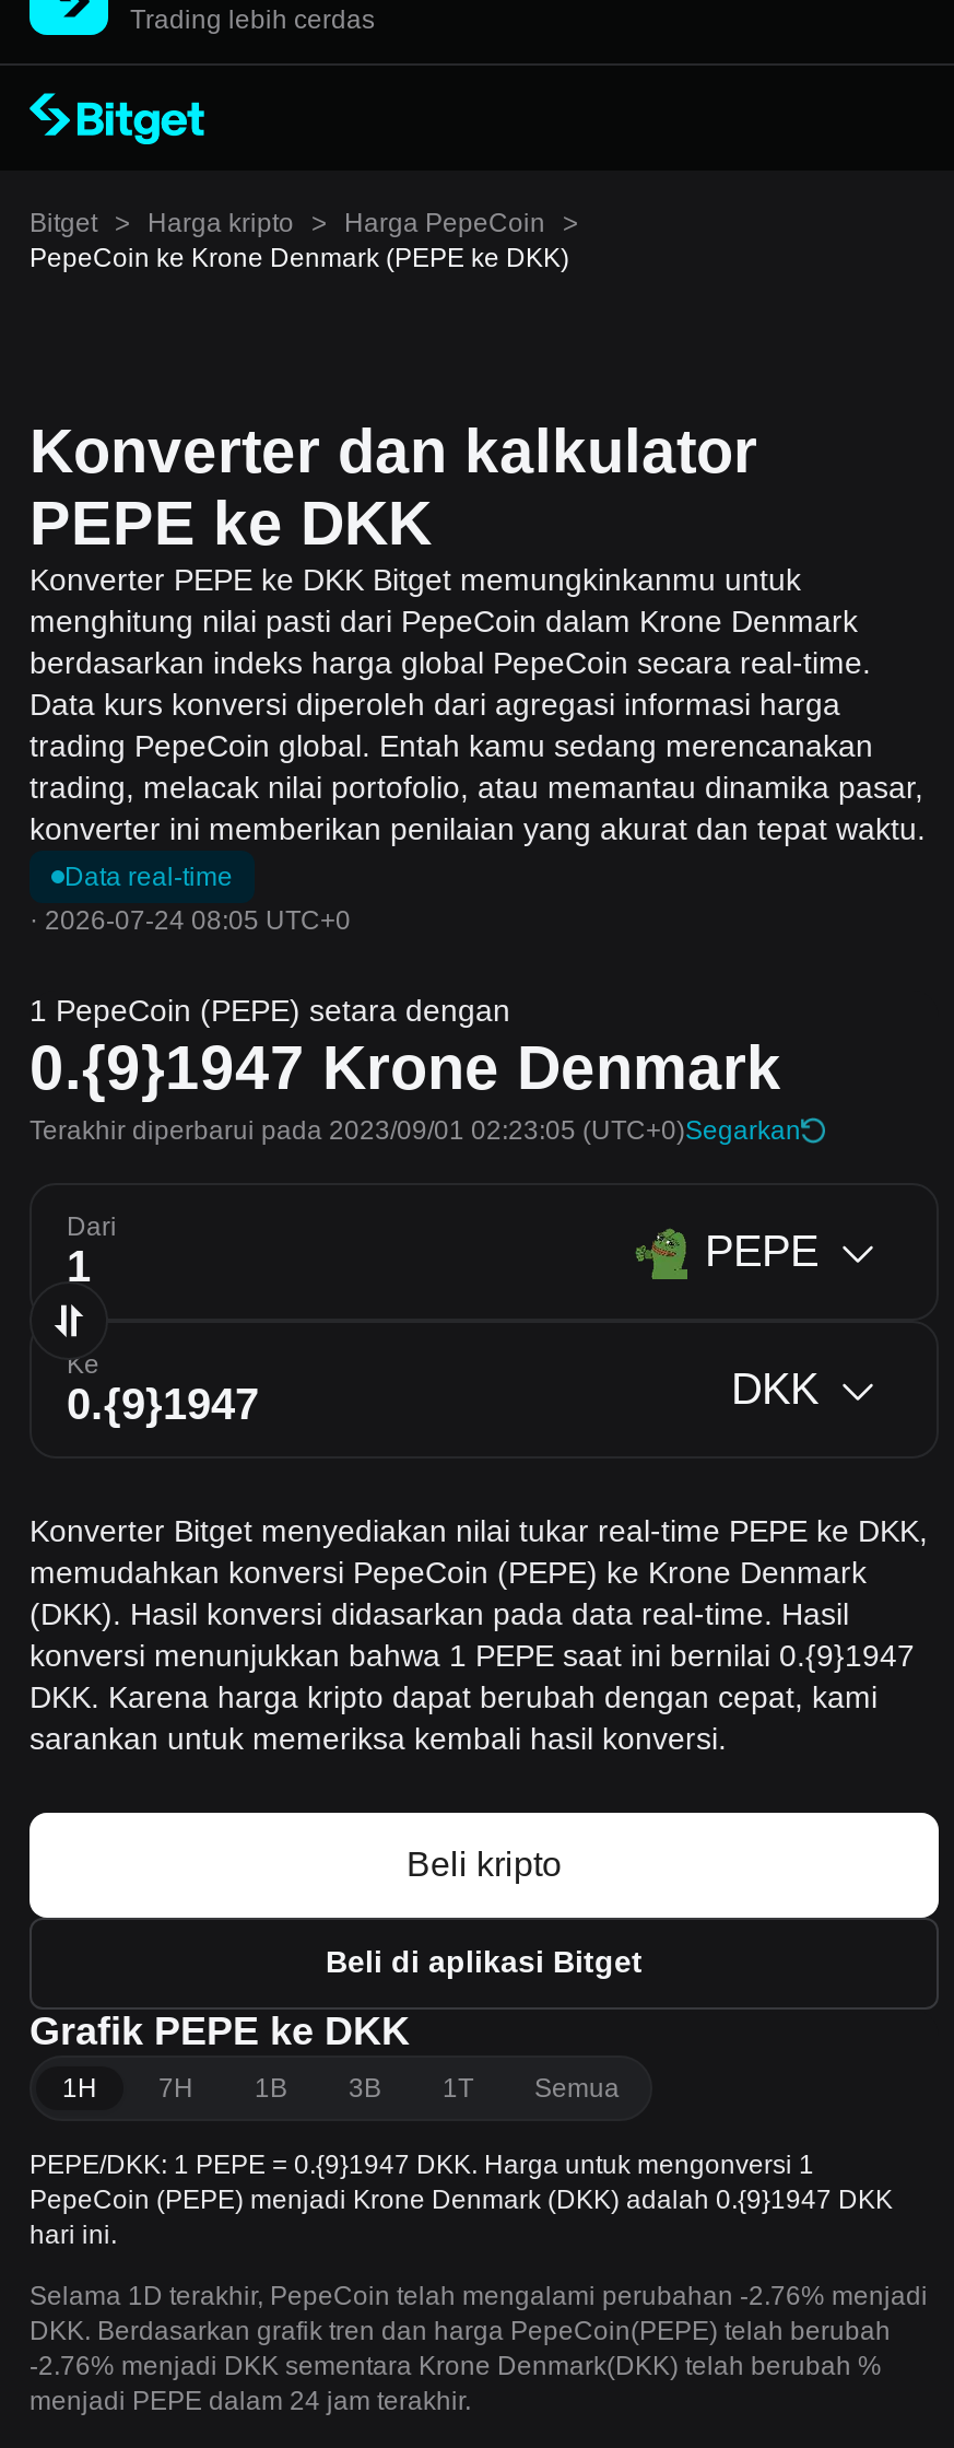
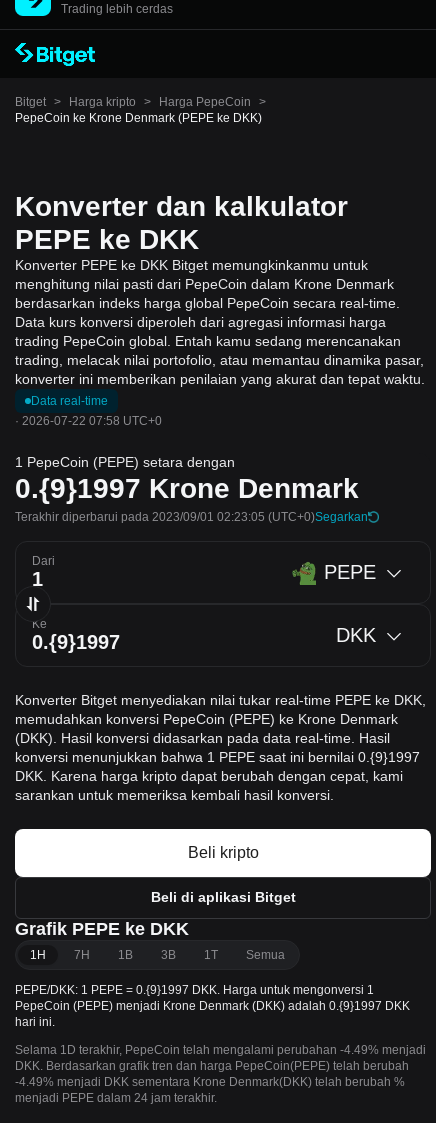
[30,905,351,936] · 2026-07-24 08:05 UTC+0 -> [15,414,162,428] · 2026-07-22 07:58 UTC+0
[30,1034,781,1102] 0.{9}1947 Krone Denmark -> [15,473,359,504] 0.{9}1997 Krone Denmark
[30,1638,915,1673] konversi menunjukkan bahwa 1 PEPE saat ini bernilai 0.{9}1947 -> [15,749,420,765] konversi menunjukkan bahwa 1 PEPE saat ini bernilai 0.{9}1997
[30,2150,814,2180] PEPE/DKK: 1 PEPE = 0.{9}1947 DKK. Harga untuk mengonversi 1 -> [15,983,374,997] PEPE/DKK: 1 PEPE = 0.{9}1997 DKK. Harga untuk mengonversi 1
[30,2185,893,2215] PepeCoin (PEPE) menjadi Krone Denmark (DKK) adalah 0.{9}1947 DKK -> [15,999,410,1013] PepeCoin (PEPE) menjadi Krone Denmark (DKK) adalah 0.{9}1997 DKK
[30,2281,928,2311] Selama 1D terakhir, PepeCoin telah mengalami perubahan -2.76% menjadi -> [15,1043,426,1057] Selama 1D terakhir, PepeCoin telah mengalami perubahan -4.49% menjadi
[30,2351,882,2381] -2.76% menjadi DKK sementara Krone Denmark(DKK) telah berubah % -> [15,1075,405,1089] -4.49% menjadi DKK sementara Krone Denmark(DKK) telah berubah %

